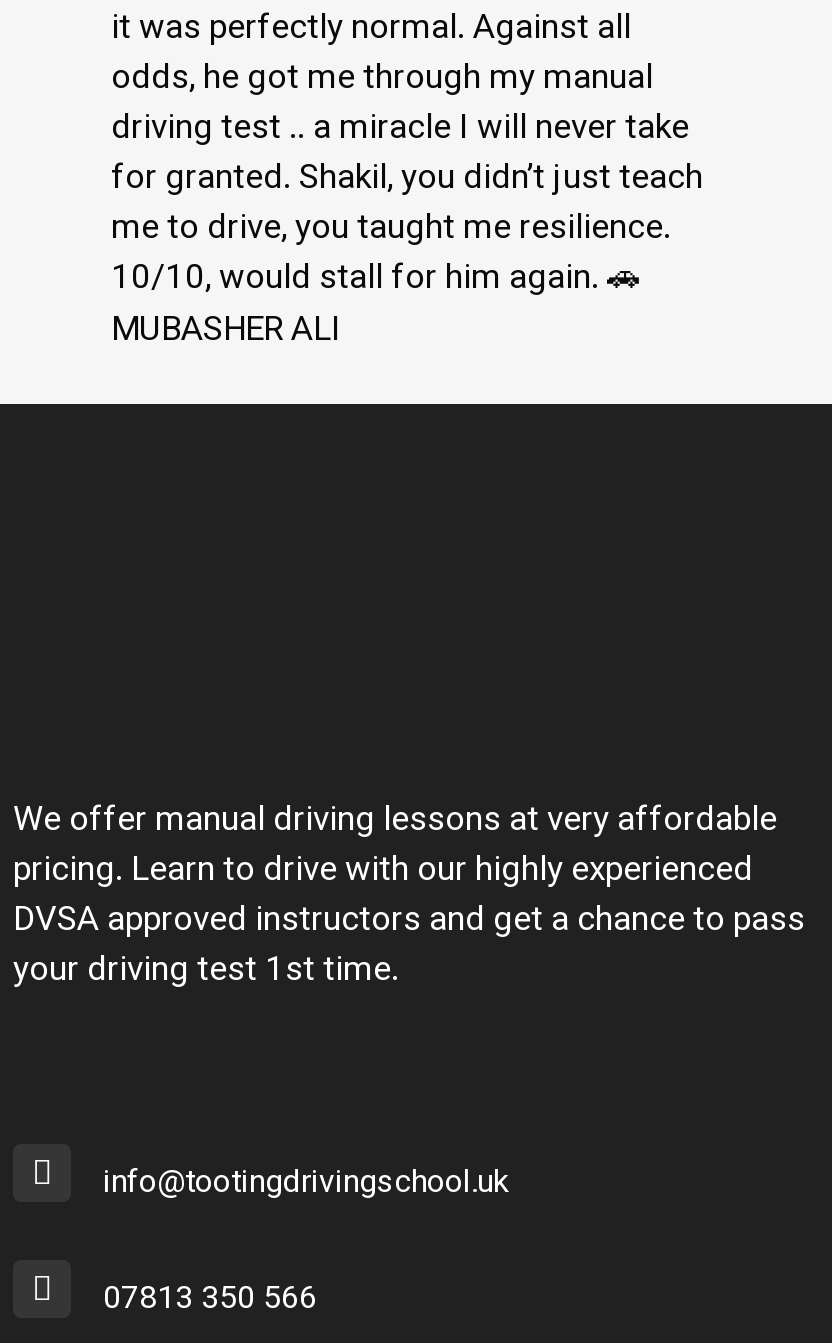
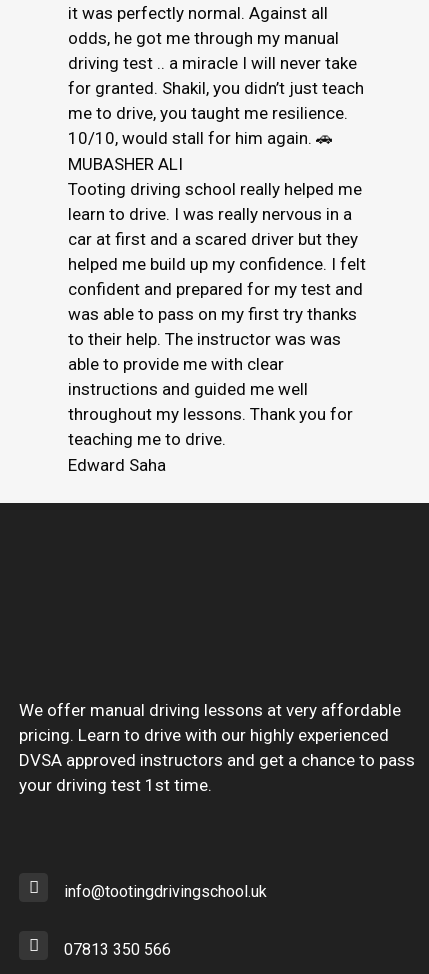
none -> [68,179,366,475] Tooting driving school really helped me | learn to drive. I was really nervous in a | car at first and a scared driver but they | helped me build up my confidence. I felt | confident and prepared for my test and | was able to pass on my first try thanks | to their help. The instructor was was | able to provide me with clear | instructions and guided me well | throughout my lessons. Thank you for | teaching me to drive. | Edward Saha

